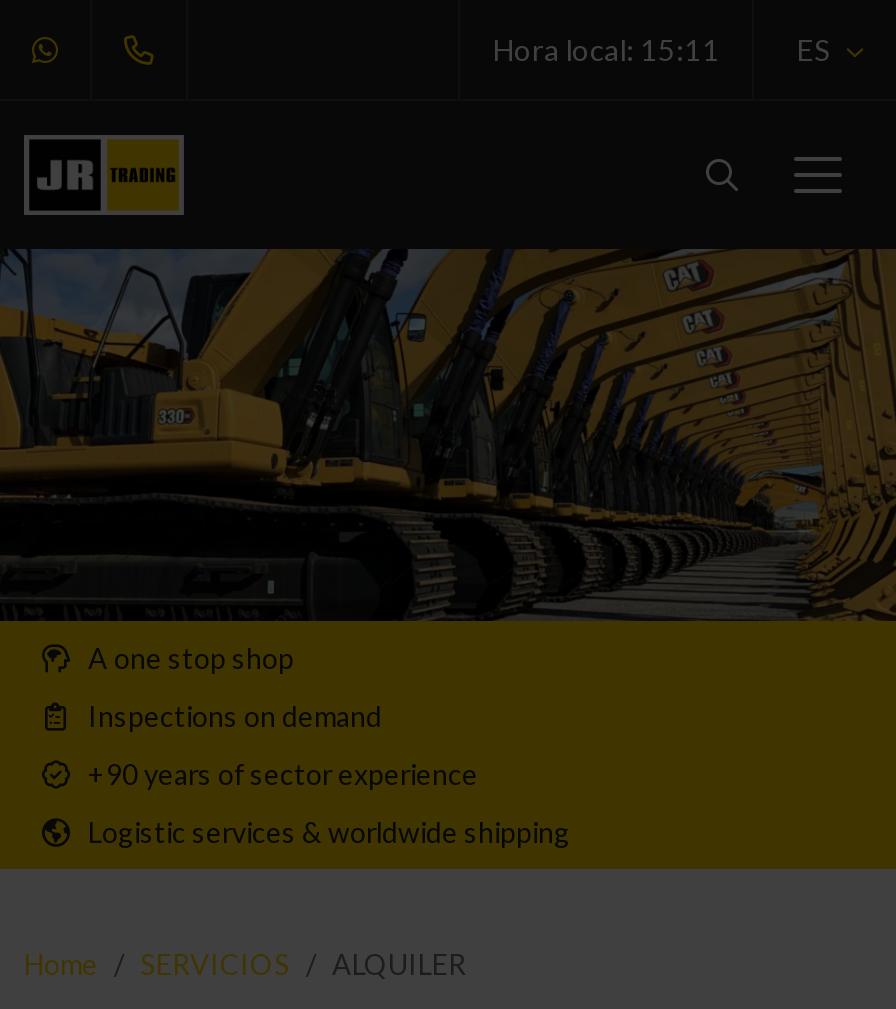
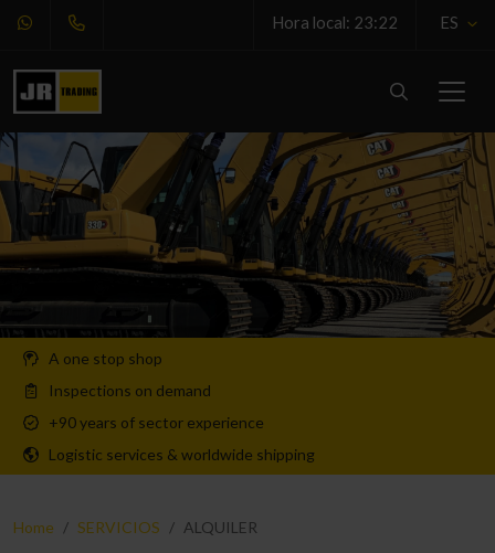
[492,31,720,67] Hora local: 15:11 -> [272,12,398,32] Hora local: 23:22

